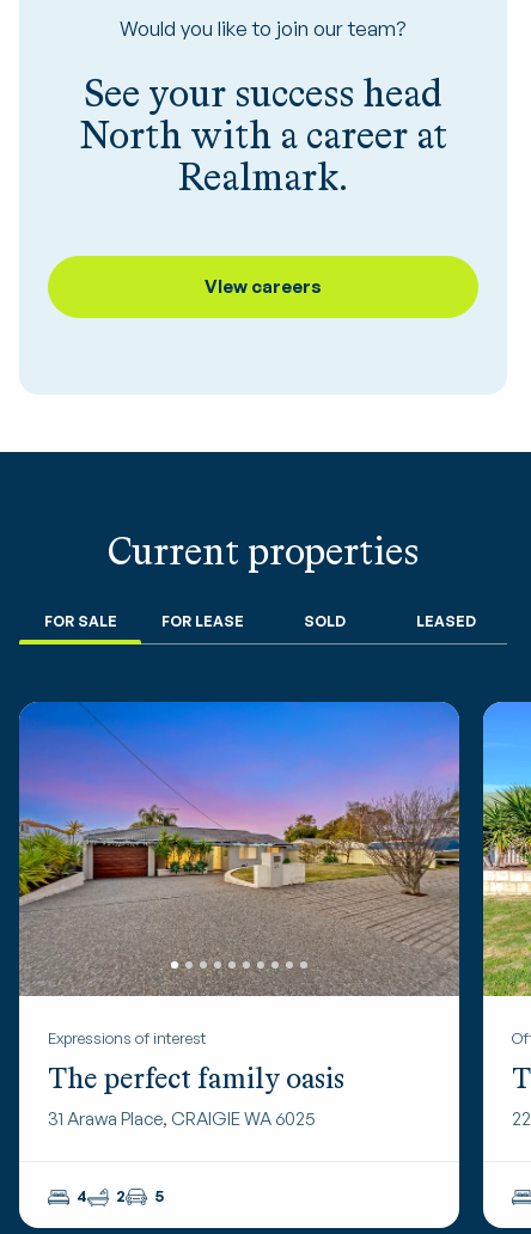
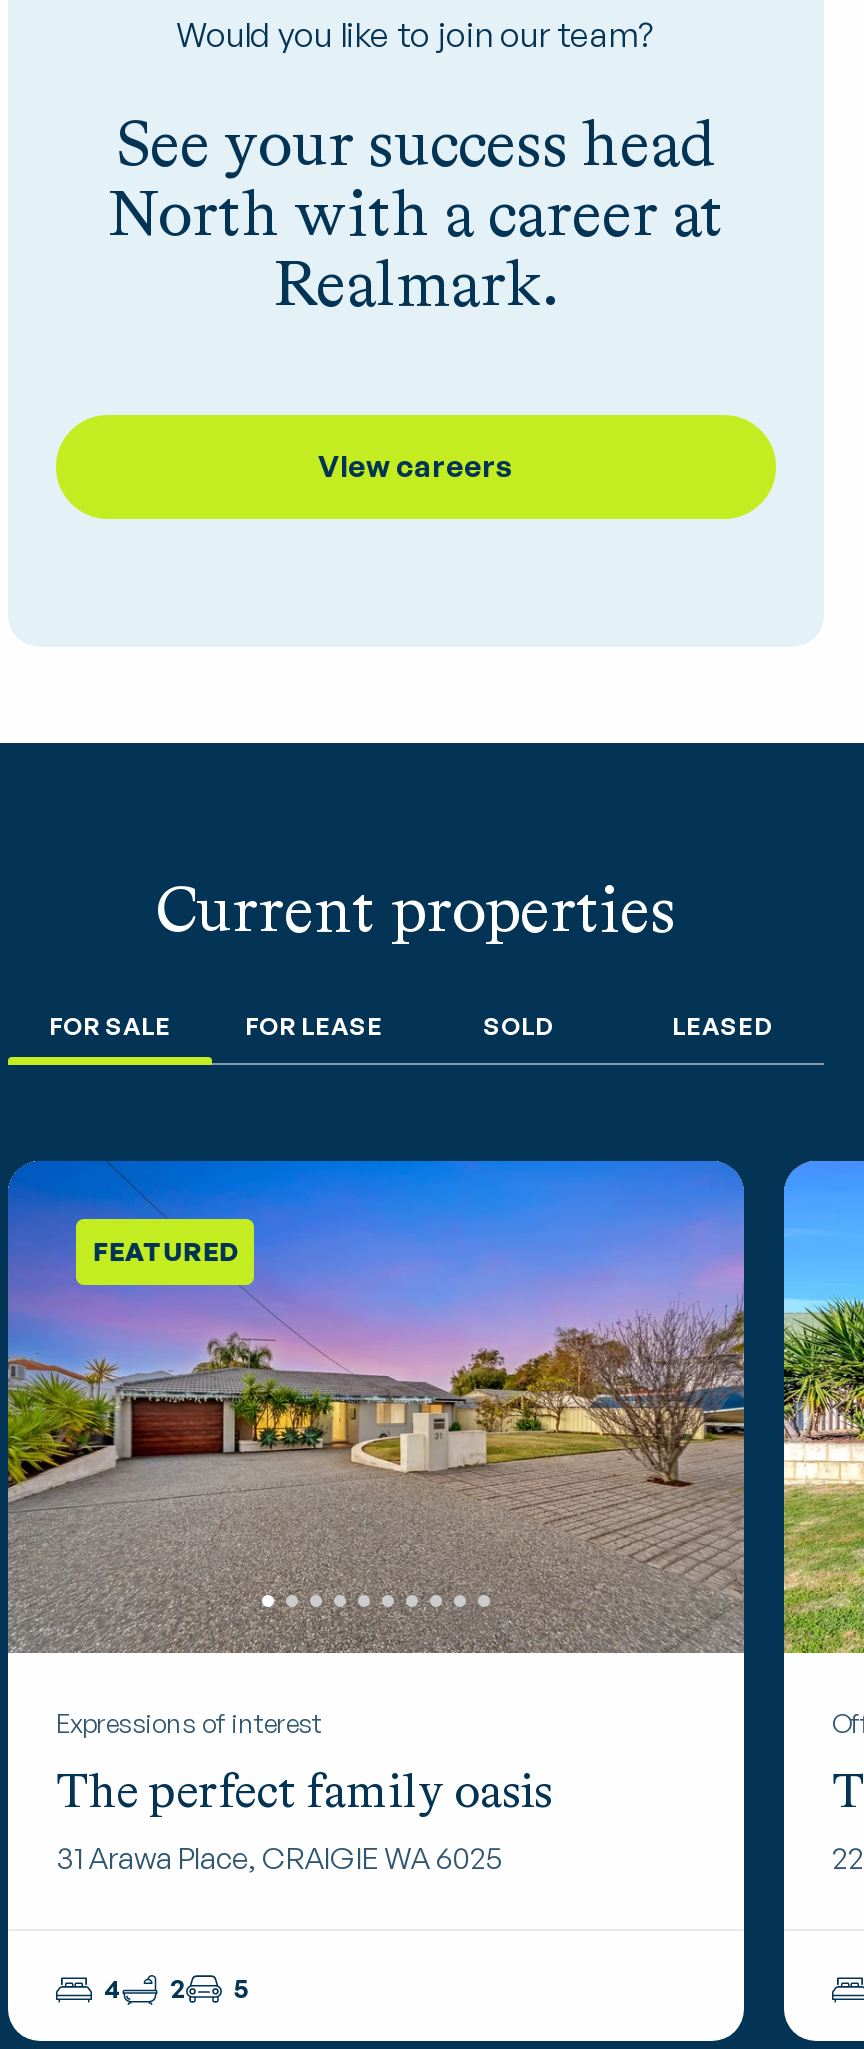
none -> [93,1236,239,1268] FEATURED

